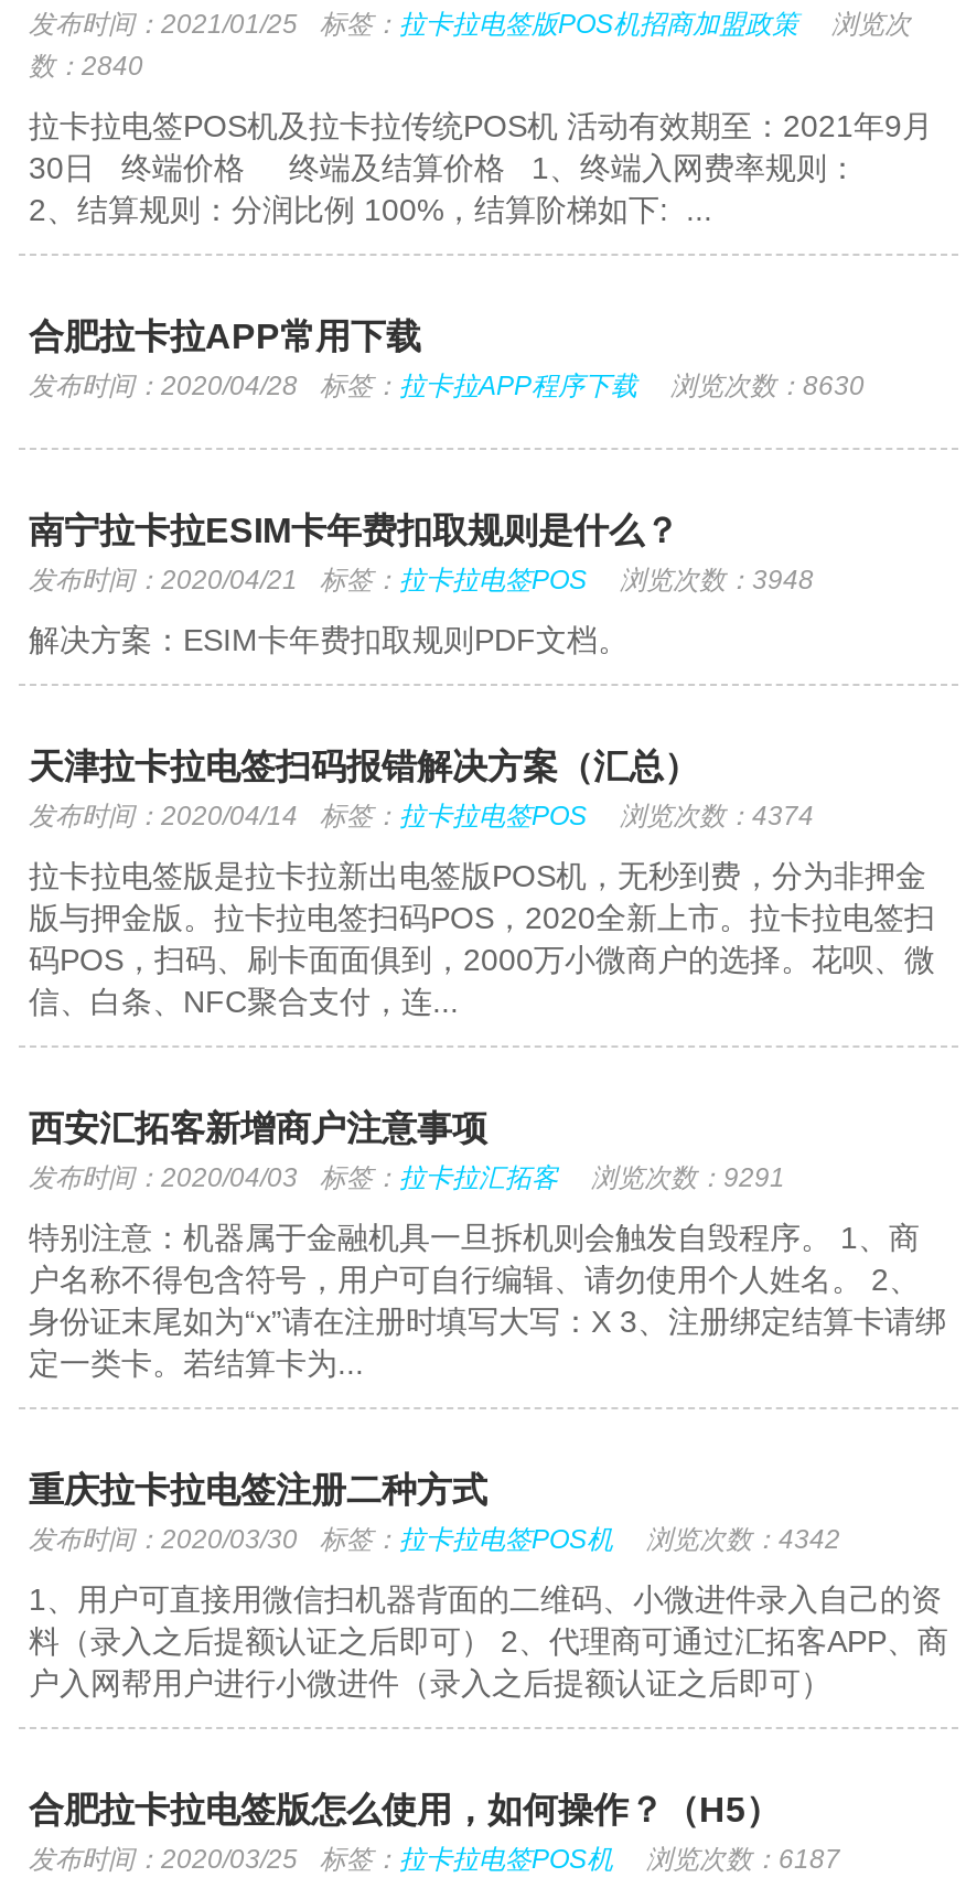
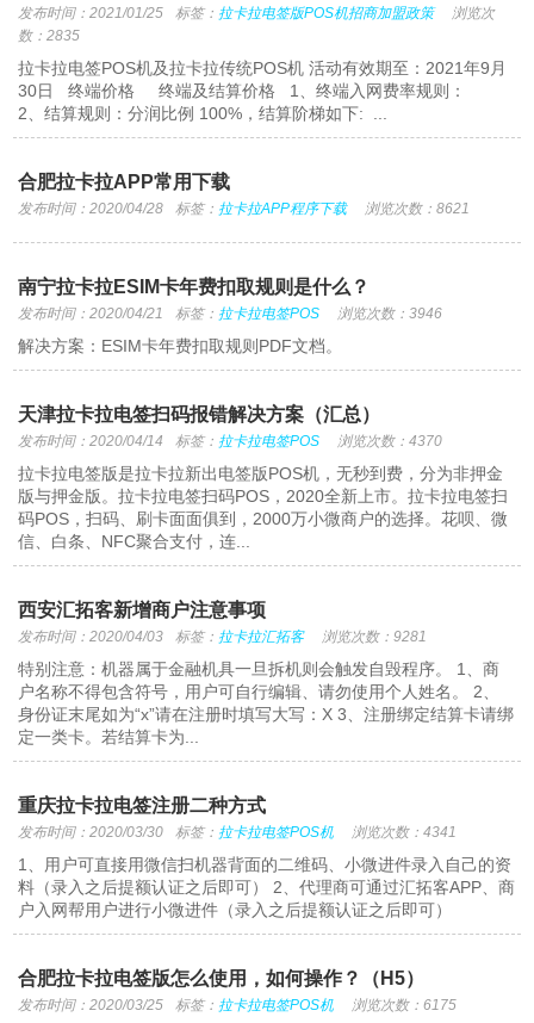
[29,51,143,82] 数：2840 -> [18,27,80,44] 数：2835
[670,371,865,401] 浏览次数：8630 -> [365,200,470,217] 浏览次数：8621
[620,565,814,596] 浏览次数：3948 -> [338,305,443,322] 浏览次数：3946
[620,801,814,832] 浏览次数：4374 -> [338,433,443,449] 浏览次数：4370
[591,1162,785,1193] 浏览次数：9291 -> [322,628,427,645] 浏览次数：9281
[646,1524,840,1555] 浏览次数：4342 -> [352,824,457,841] 浏览次数：4341
[646,1844,840,1875] 浏览次数：6187 -> [352,997,457,1013] 浏览次数：6175

